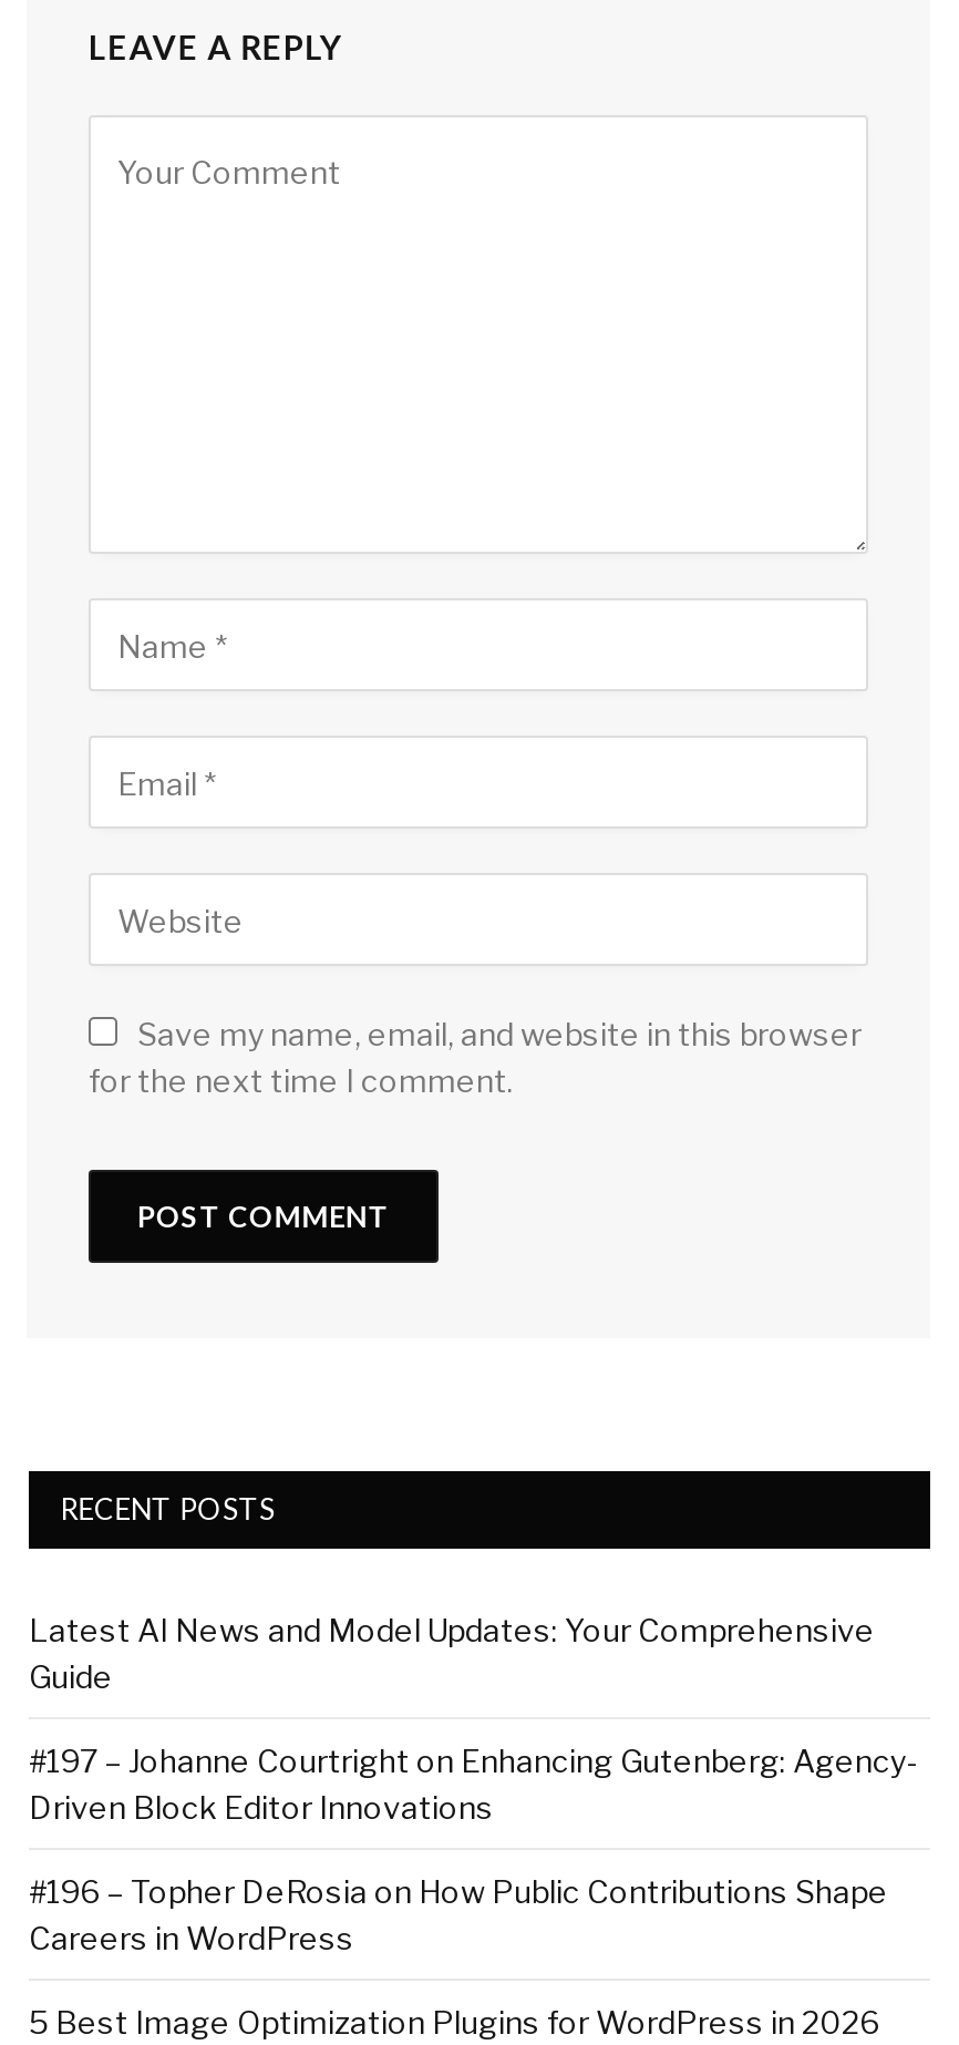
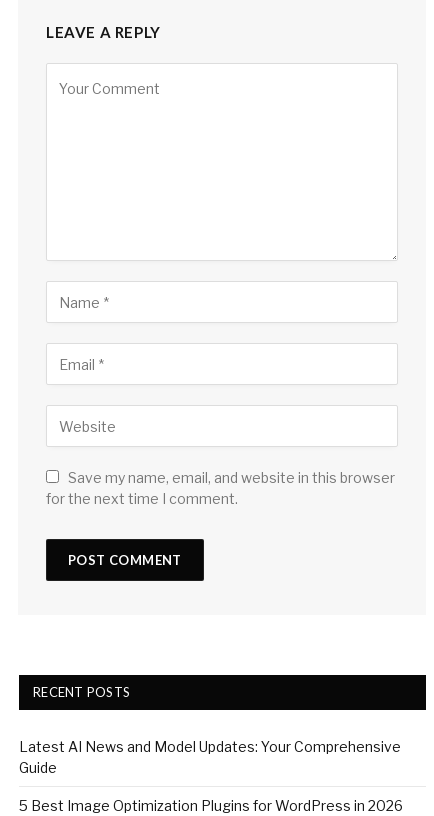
[29,1742,917,1957] #197 – Johanne Courtright on Enhancing Gutenberg: Agency- | Driven Block Editor Innovations | #196 – Topher DeRosia on How Public Contributions Shape | Careers in WordPress -> none

